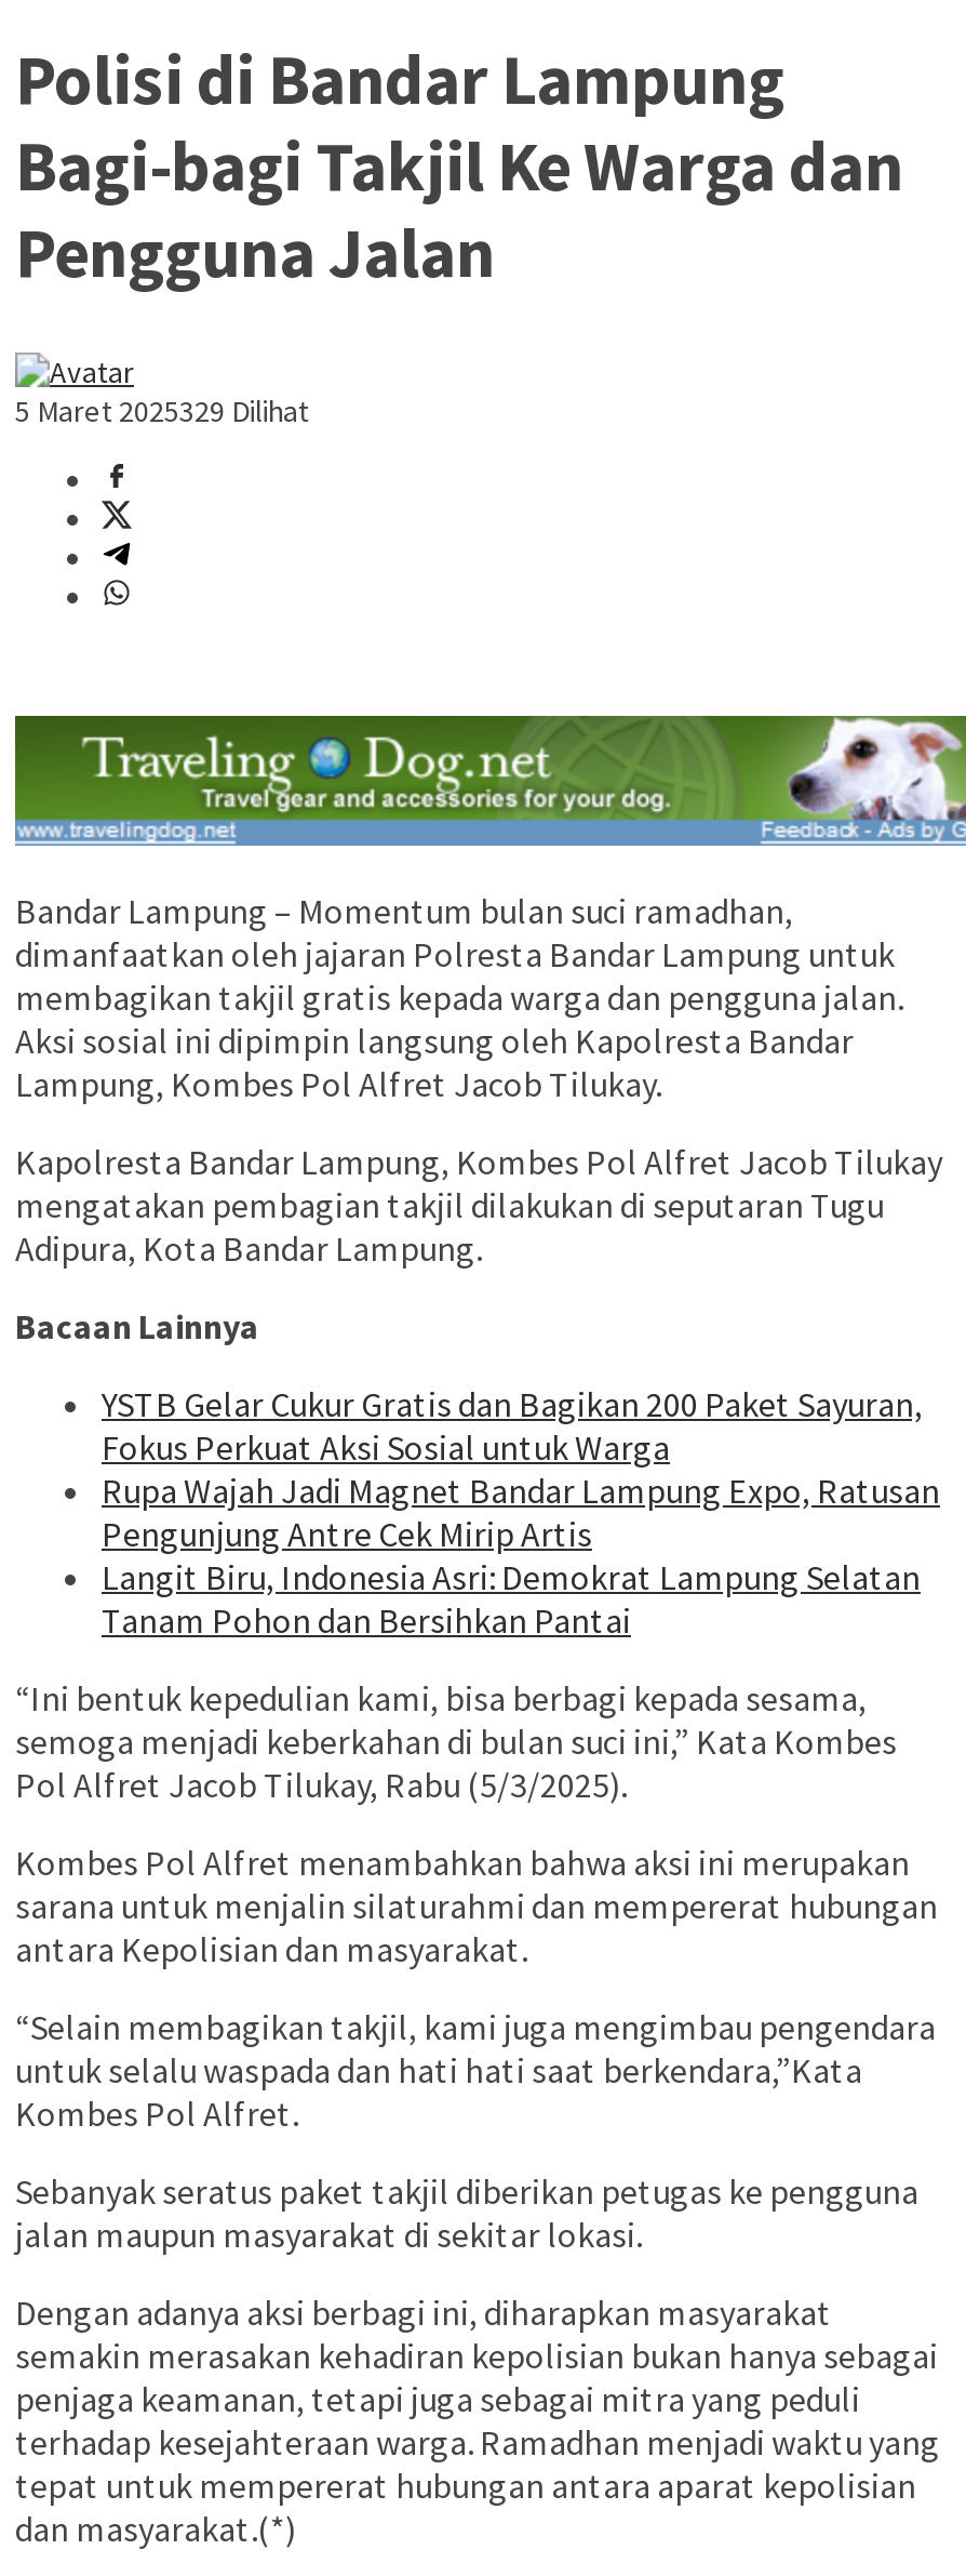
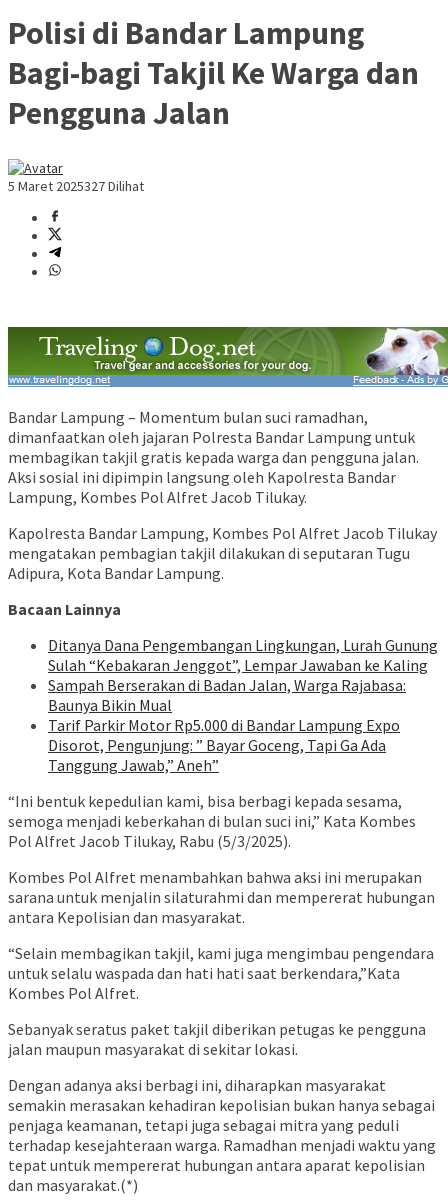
[15,392,309,431] 5 Maret 2025329 Dilihat -> [8,177,144,195] 5 Maret 2025327 Dilihat
[102,1382,940,1642] YSTB Gelar Cukur Gratis dan Bagikan 200 Paket Sayuran, | Fokus Perkuat Aksi Sosial untuk Warga | Rupa Wajah Jadi Magnet Bandar Lampung Expo, Ratusan | Pengunjung Antre Cek Mirip Artis | Langit Biru, Indonesia Asri: Demokrat Lampung Selatan | Tanam Pohon dan Bersihkan Pantai -> [48,635,438,775] Ditanya Dana Pengembangan Lingkungan, Lurah Gunung | Sulah “Kebakaran Jenggot”, Lempar Jawaban ke Kaling | Sampah Berserakan di Badan Jalan, Warga Rajabasa: | Baunya Bikin Mual | Tarif Parkir Motor Rp5.000 di Bandar Lampung Expo | Disorot, Pengunjung: ” Bayar Goceng, Tapi Ga Ada | Tanggung Jawab,” Aneh”

